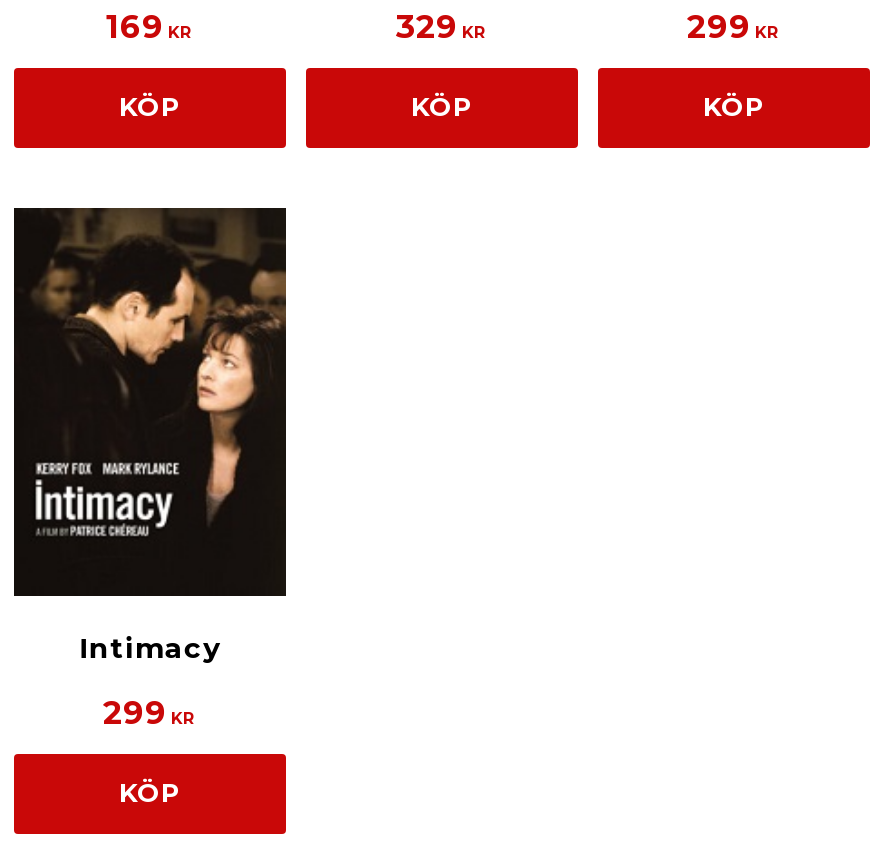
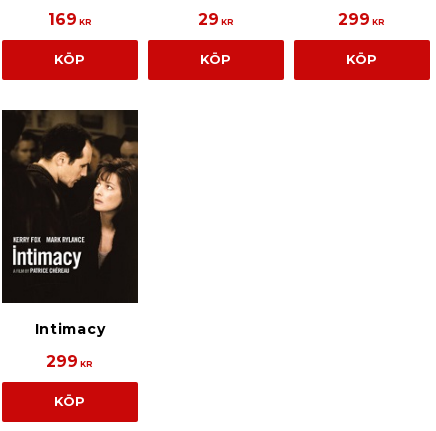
[396,9,488,47] 329 KR -> [198,9,234,28] 29 KR

